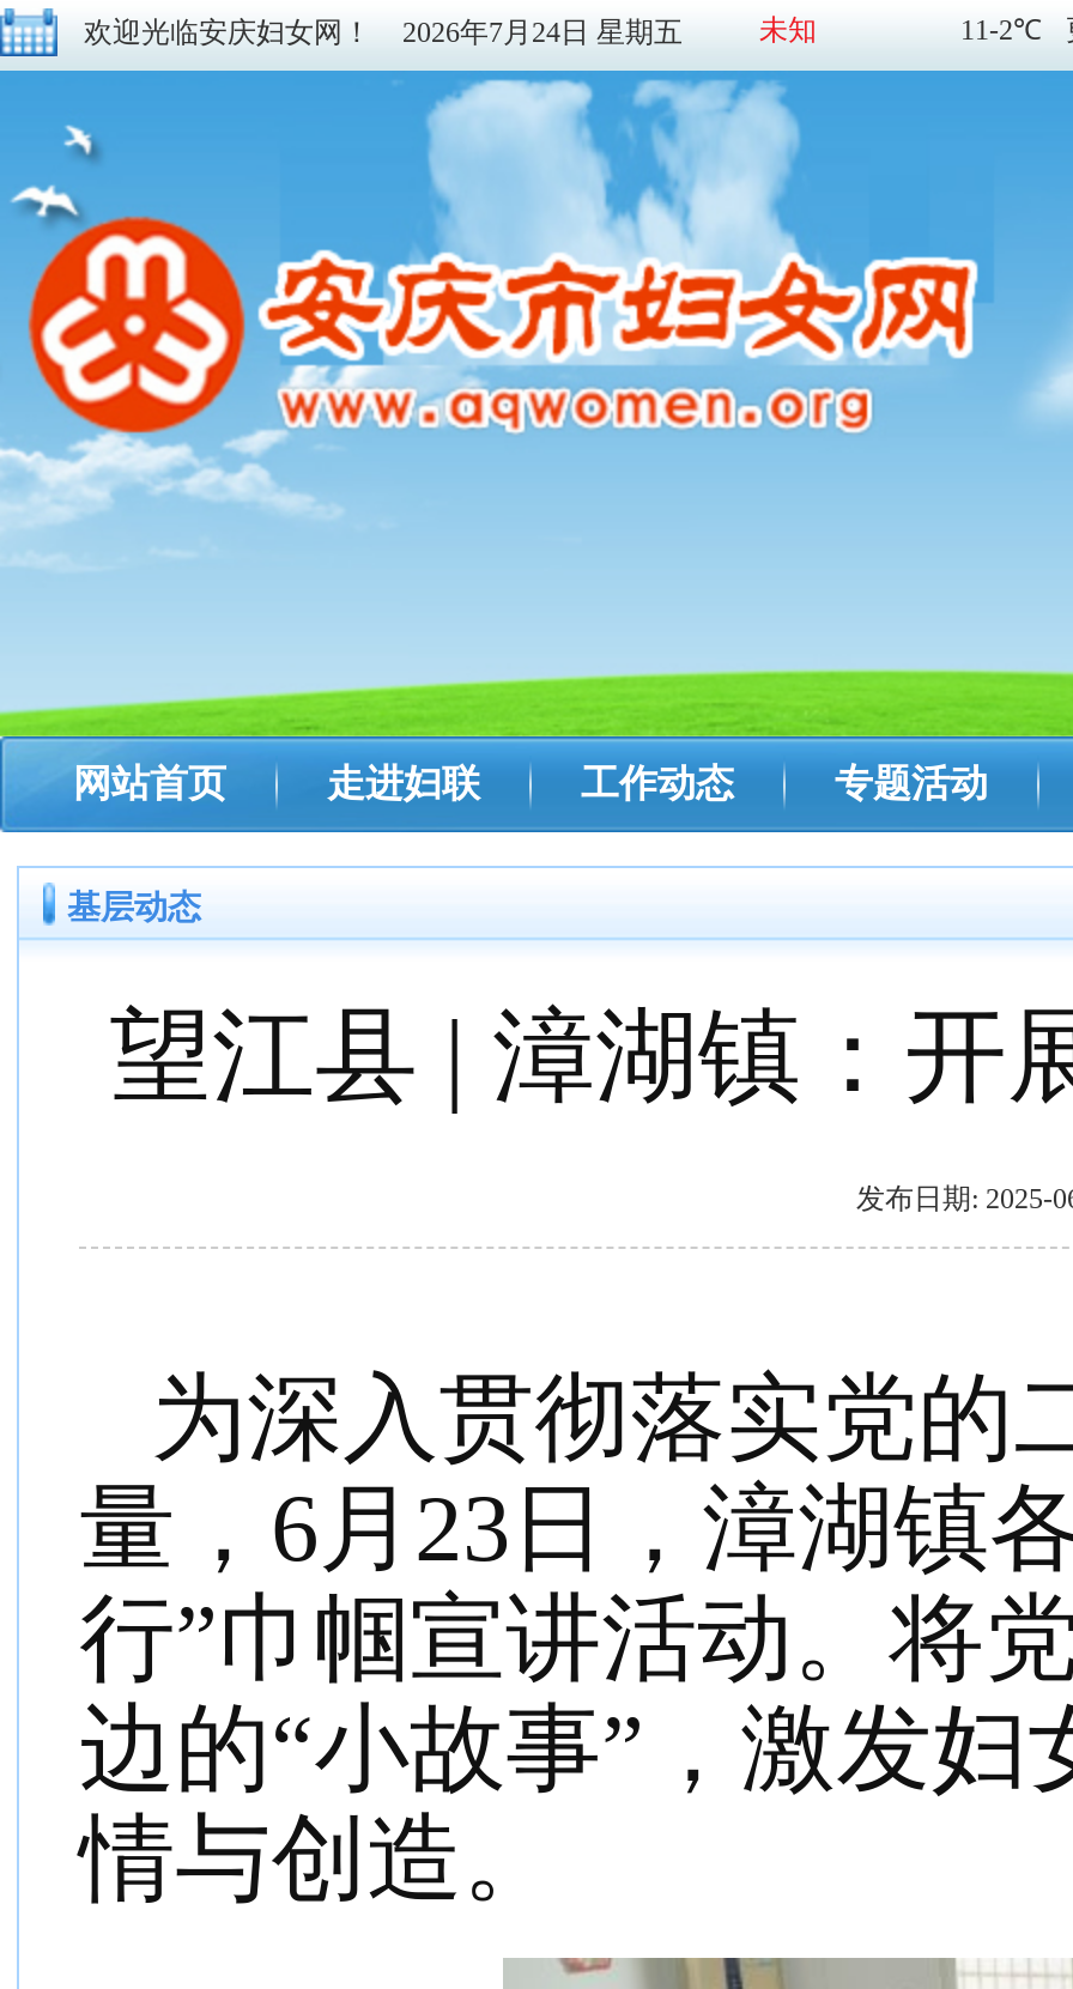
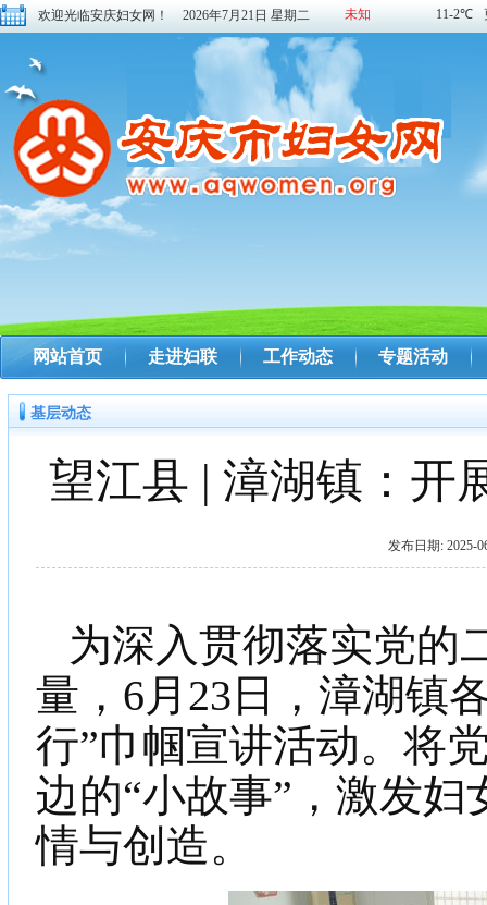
[402,16,690,49] 2026年7月24日 星期五 -> [183,8,313,23] 2026年7月21日 星期二

